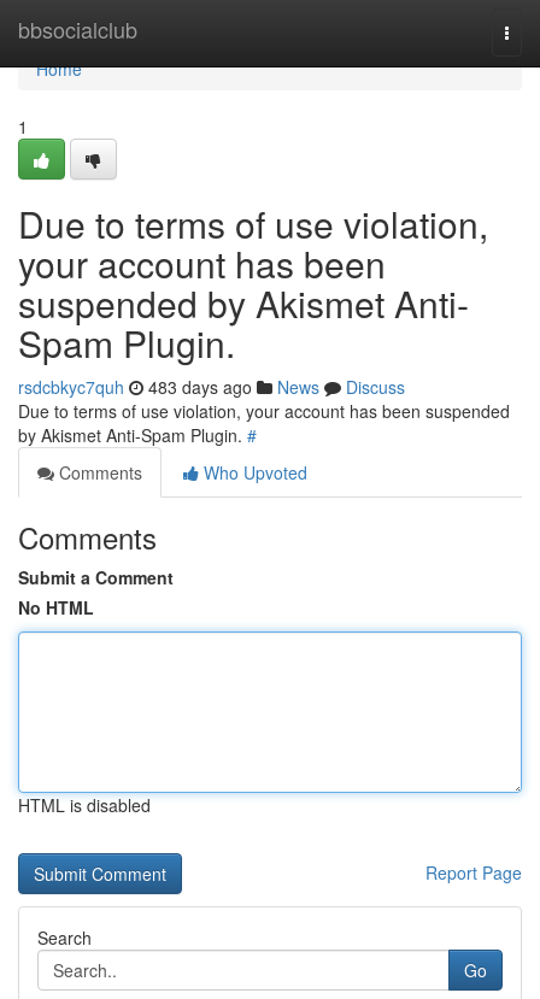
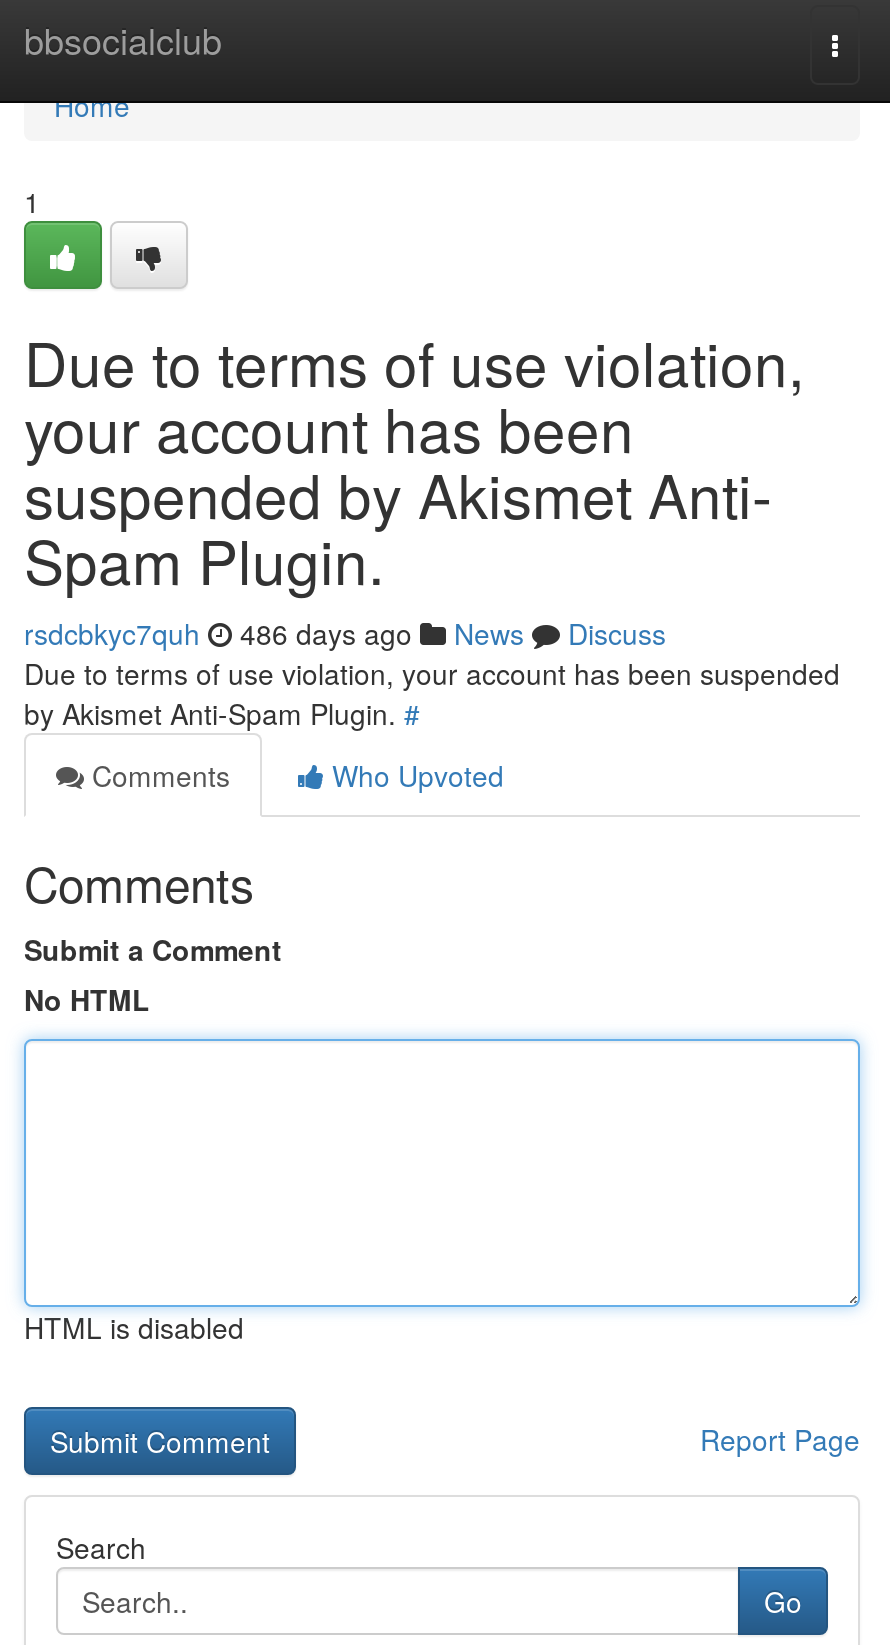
[18,375,405,399] rsdcbkyc7quh 483 days ago News Discuss -> [24,613,666,653] rsdcbkyc7quh 486 days ago News Discuss

